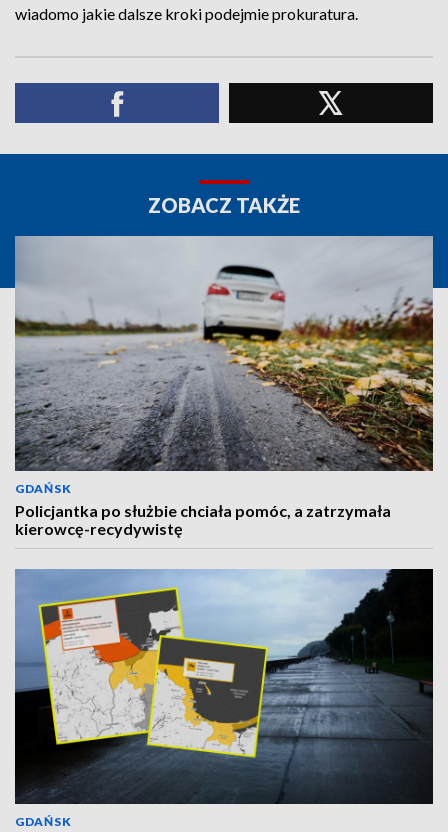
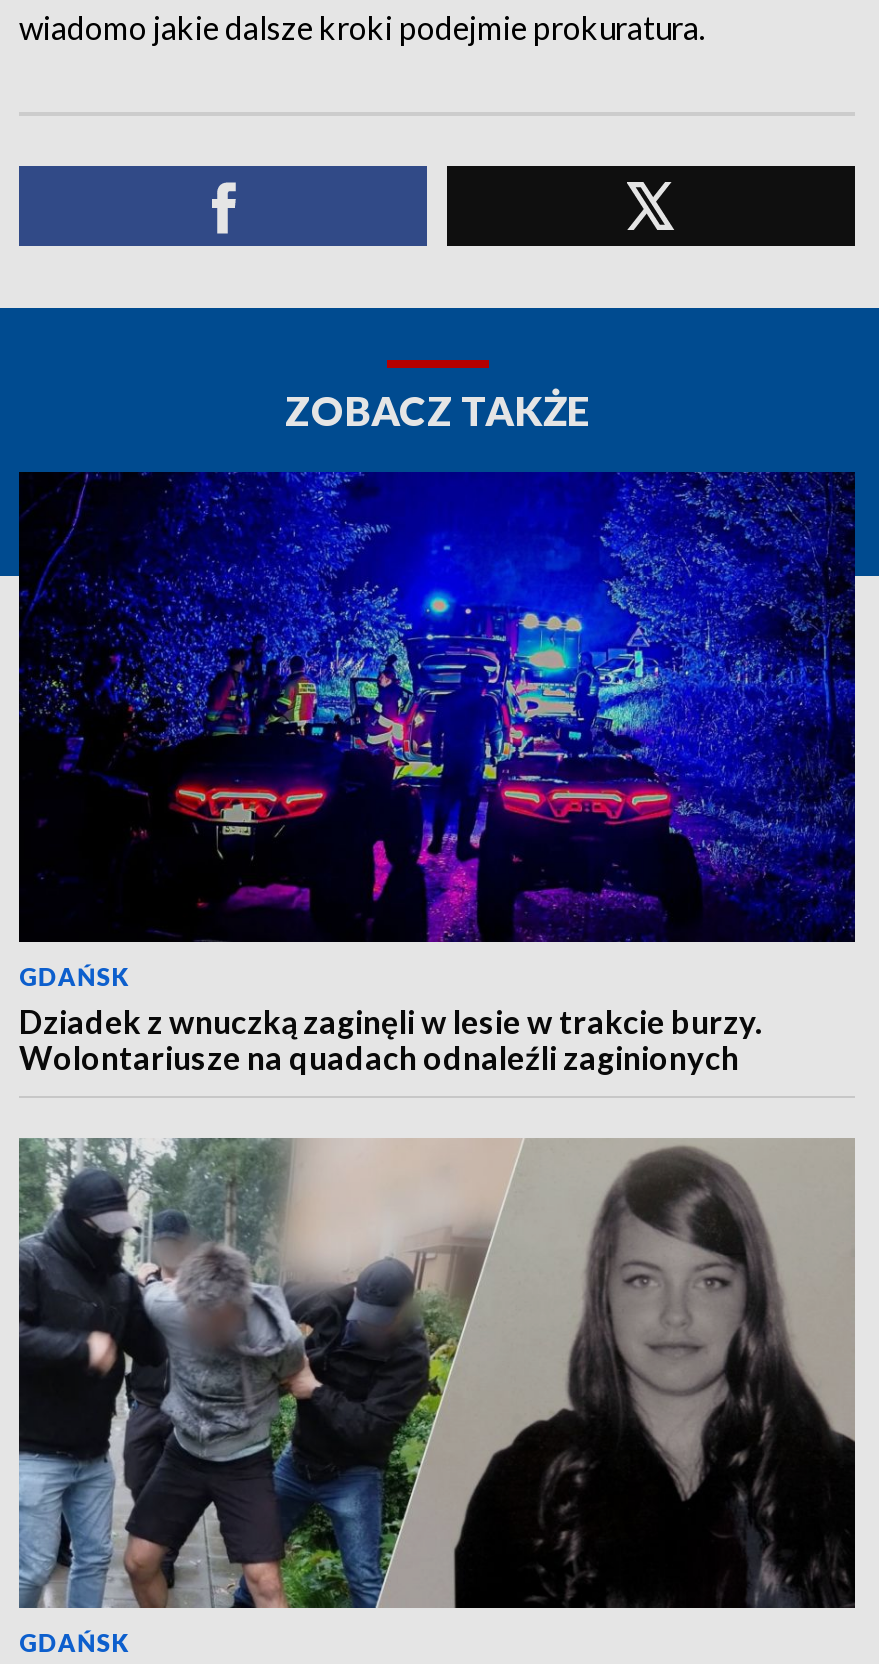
[14,235,434,538] [image] | Policjantka po służbie chciała pomóc, a zatrzymała | kierowcę-recydywistę -> [17,470,857,1076] [image] | Dziadek z wnuczką zaginęli w lesie w trakcie burzy. | Wolontariusze na quadach odnaleźli zaginionych
[14,568,434,805] [image] -> [17,1136,855,1610] [image]

